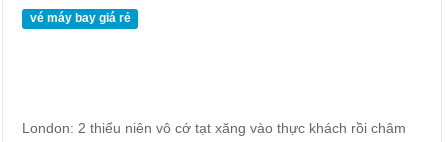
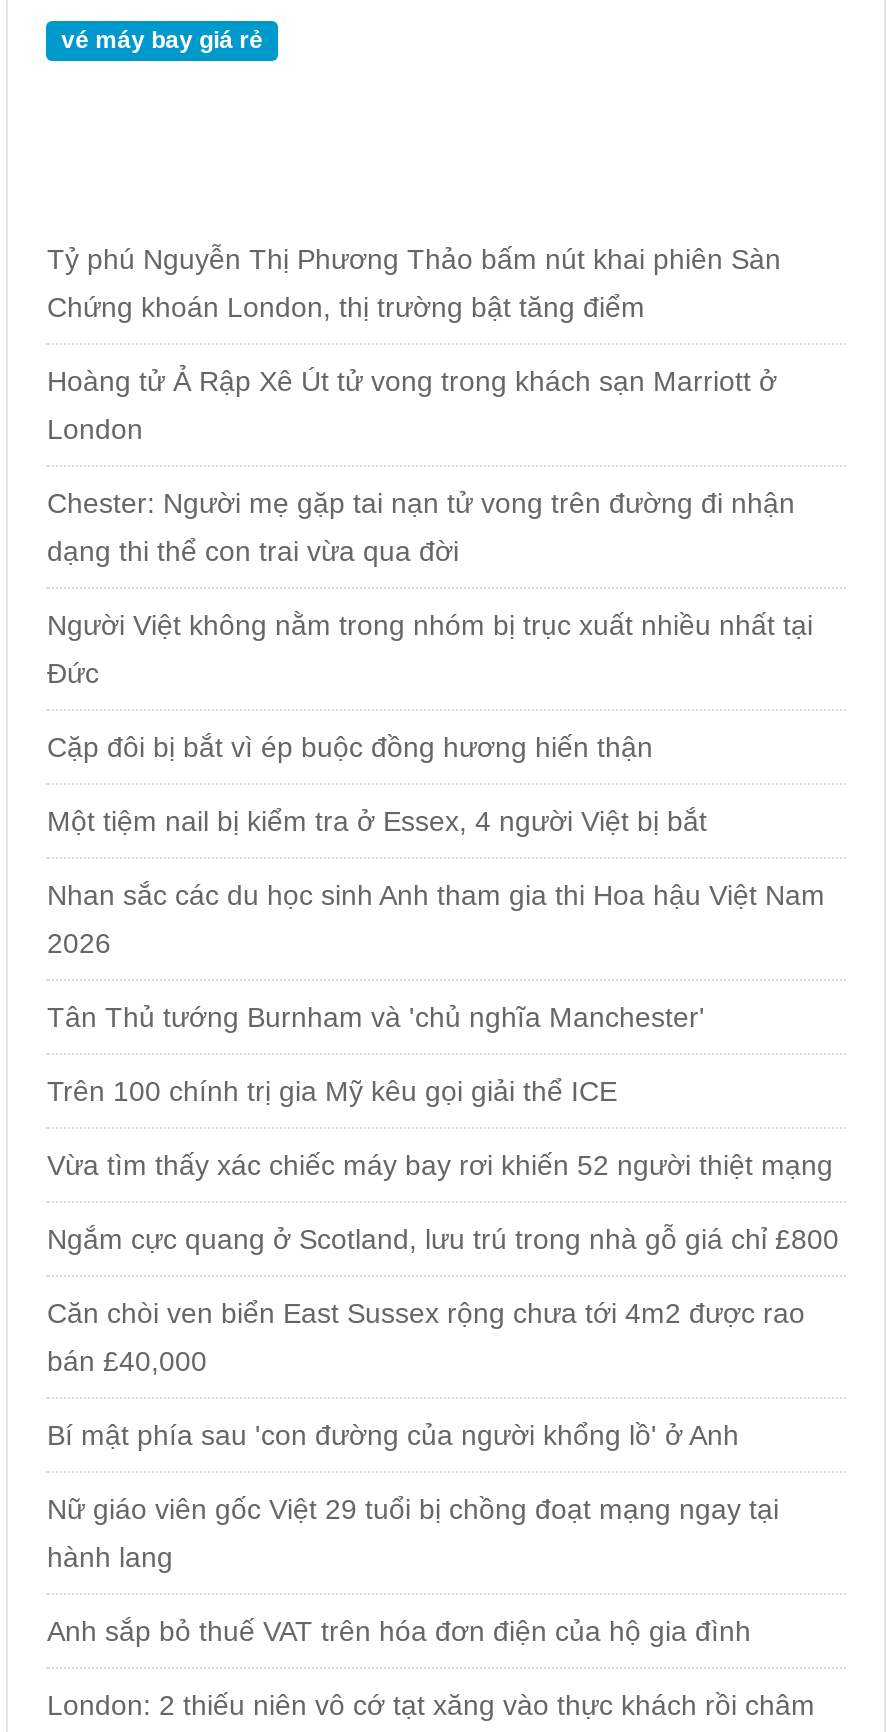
none -> [47,243,839,1647] Tỷ phú Nguyễn Thị Phương Thảo bấm nút khai phiên Sàn | Chứng khoán London, thị trường bật tăng điểm | Hoàng tử Ả Rập Xê Út tử vong trong khách sạn Marriott ở | London | Chester: Người mẹ gặp tai nạn tử vong trên đường đi nhận | dạng thi thể con trai vừa qua đời | Người Việt không nằm trong nhóm bị trục xuất nhiều nhất tại | Đức | Cặp đôi bị bắt vì ép buộc đồng hương hiến thận | Một tiệm nail bị kiểm tra ở Essex, 4 người Việt bị bắt | Nhan sắc các du học sinh Anh tham gia thi Hoa hậu Việt Nam | 2026 | Tân Thủ tướng Burnham và 'chủ nghĩa Manchester' | Trên 100 chính trị gia Mỹ kêu gọi giải thể ICE | Vừa tìm thấy xác chiếc máy bay rơi khiến 52 người thiệt mạng | Ngắm cực quang ở Scotland, lưu trú trong nhà gỗ giá chỉ £800 | Căn chòi ven biển East Sussex rộng chưa tới 4m2 được rao | bán £40,000 | Bí mật phía sau 'con đường của người khổng lồ' ở Anh | Nữ giáo viên gốc Việt 29 tuổi bị chồng đoạt mạng ngay tại | hành lang | Anh sắp bỏ thuế VAT trên hóa đơn điện của hộ gia đình

